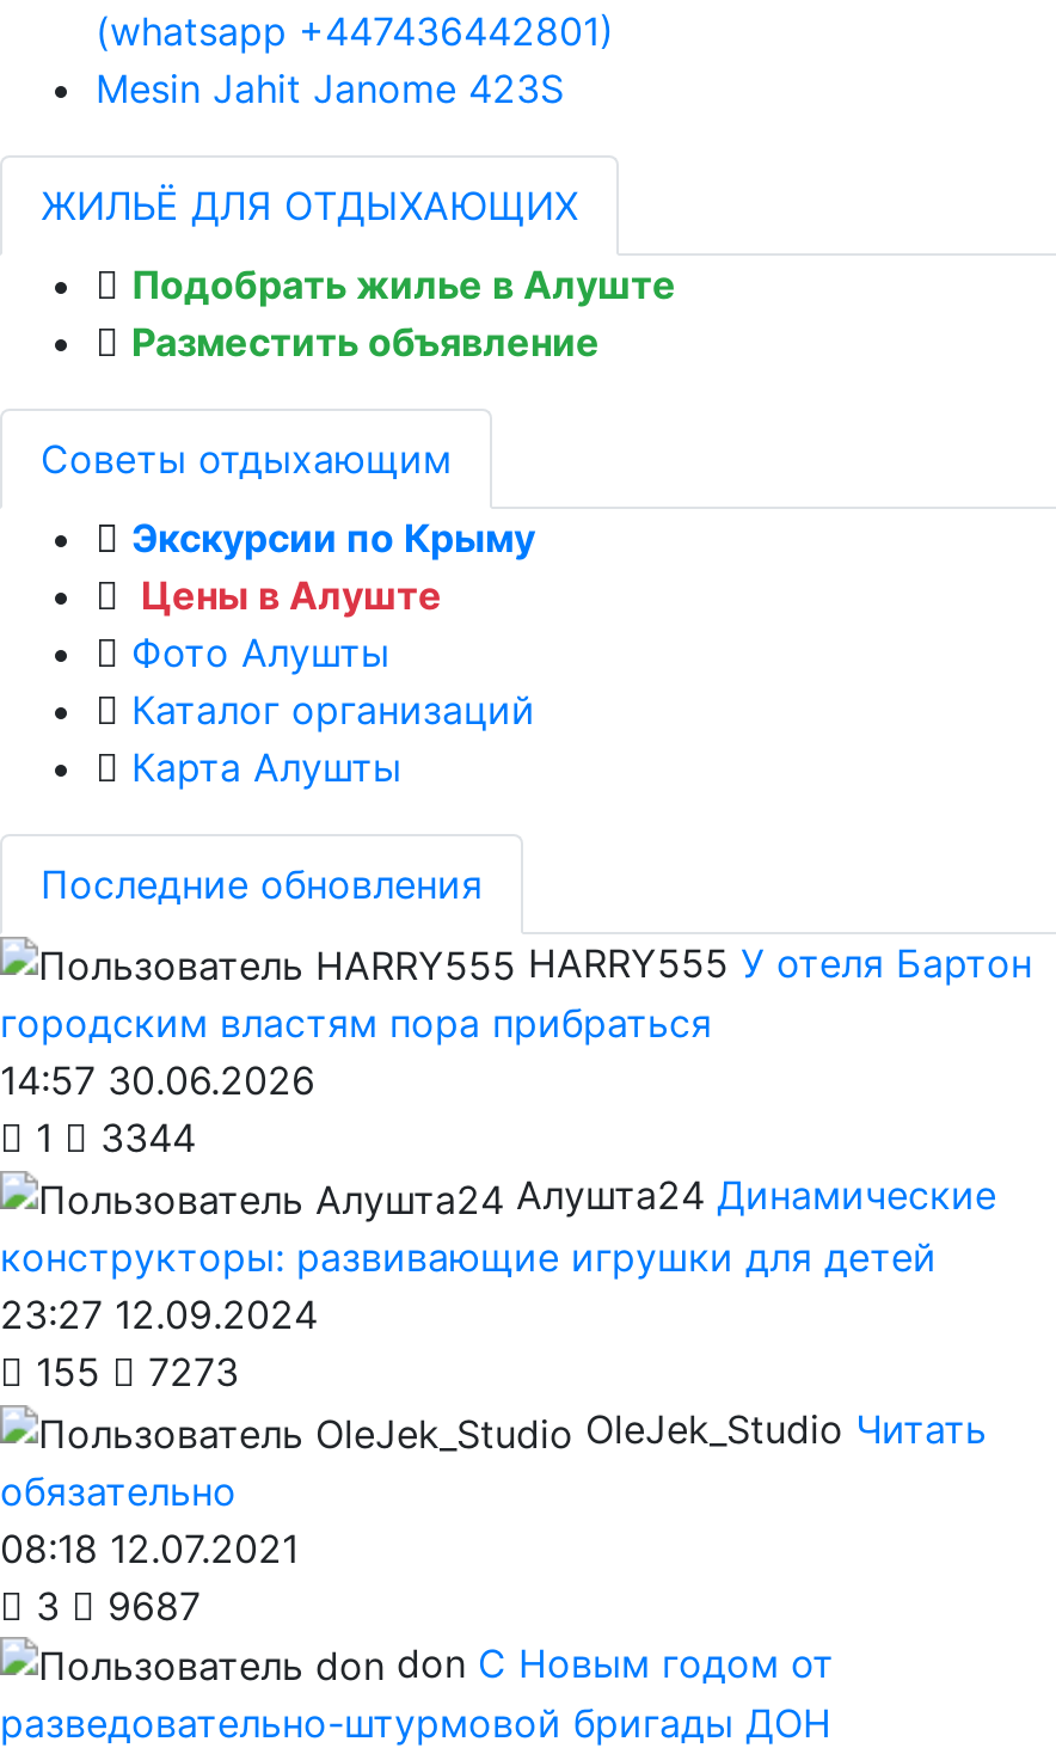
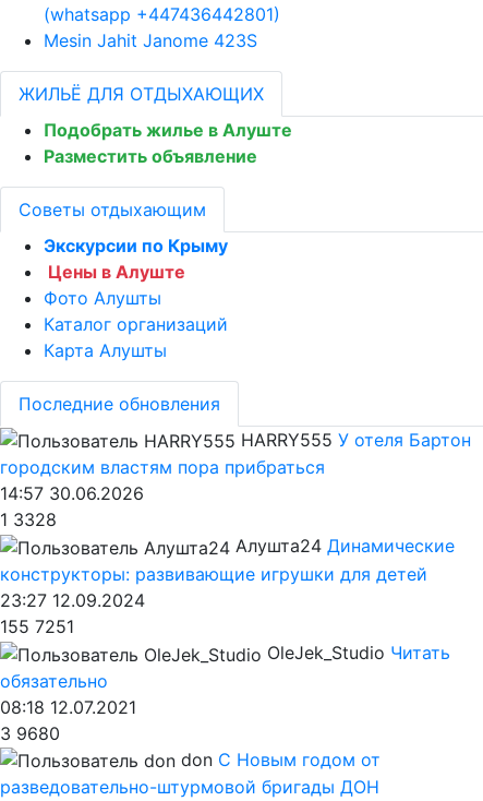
[24,1114,196,1162] 1 | 3344 -> [0,509,57,531] 1 3328
[24,1348,239,1395] 155 | 7273 -> [0,615,74,637] 155 7251
[24,1581,201,1629] 3 | 9687 -> [0,722,60,744] 3 9680

